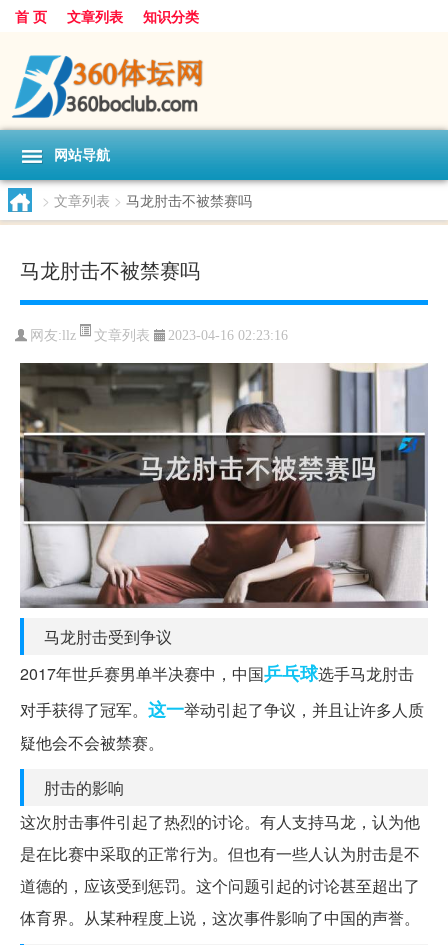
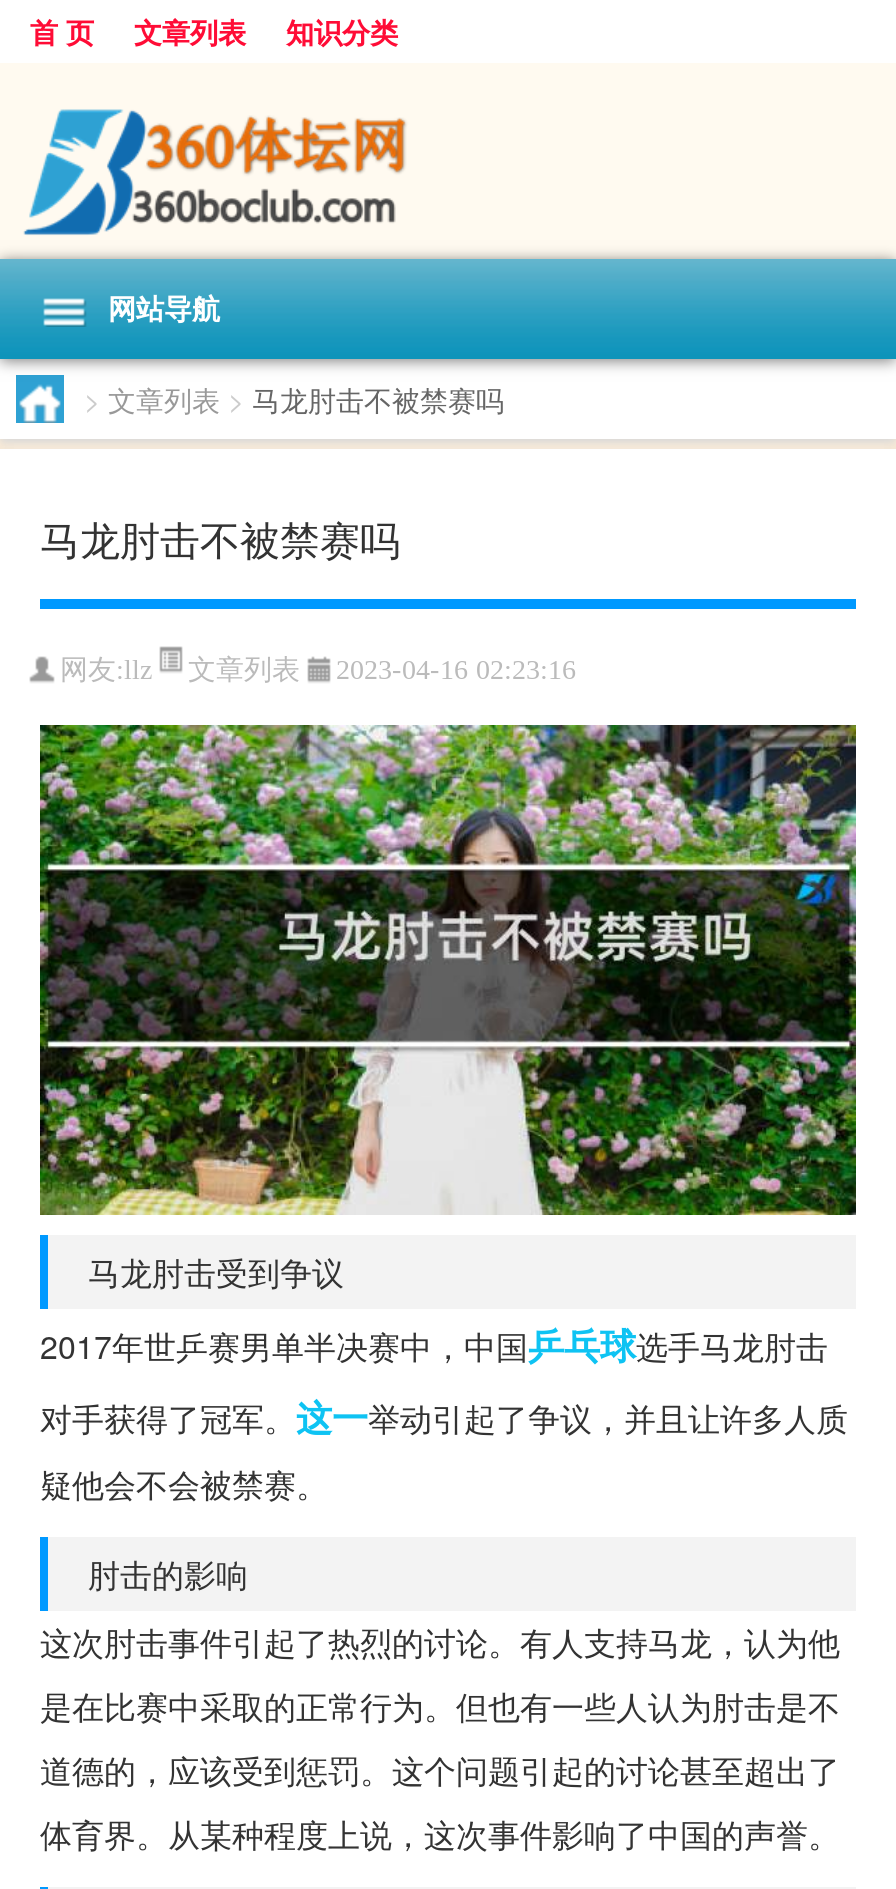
[19,362,429,609] [image] -> [38,723,858,1217] [image]

